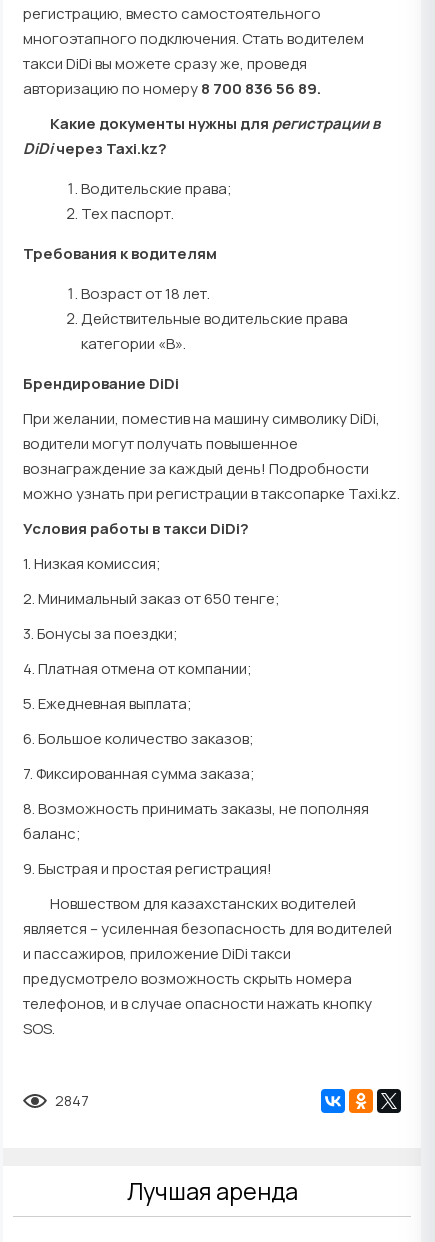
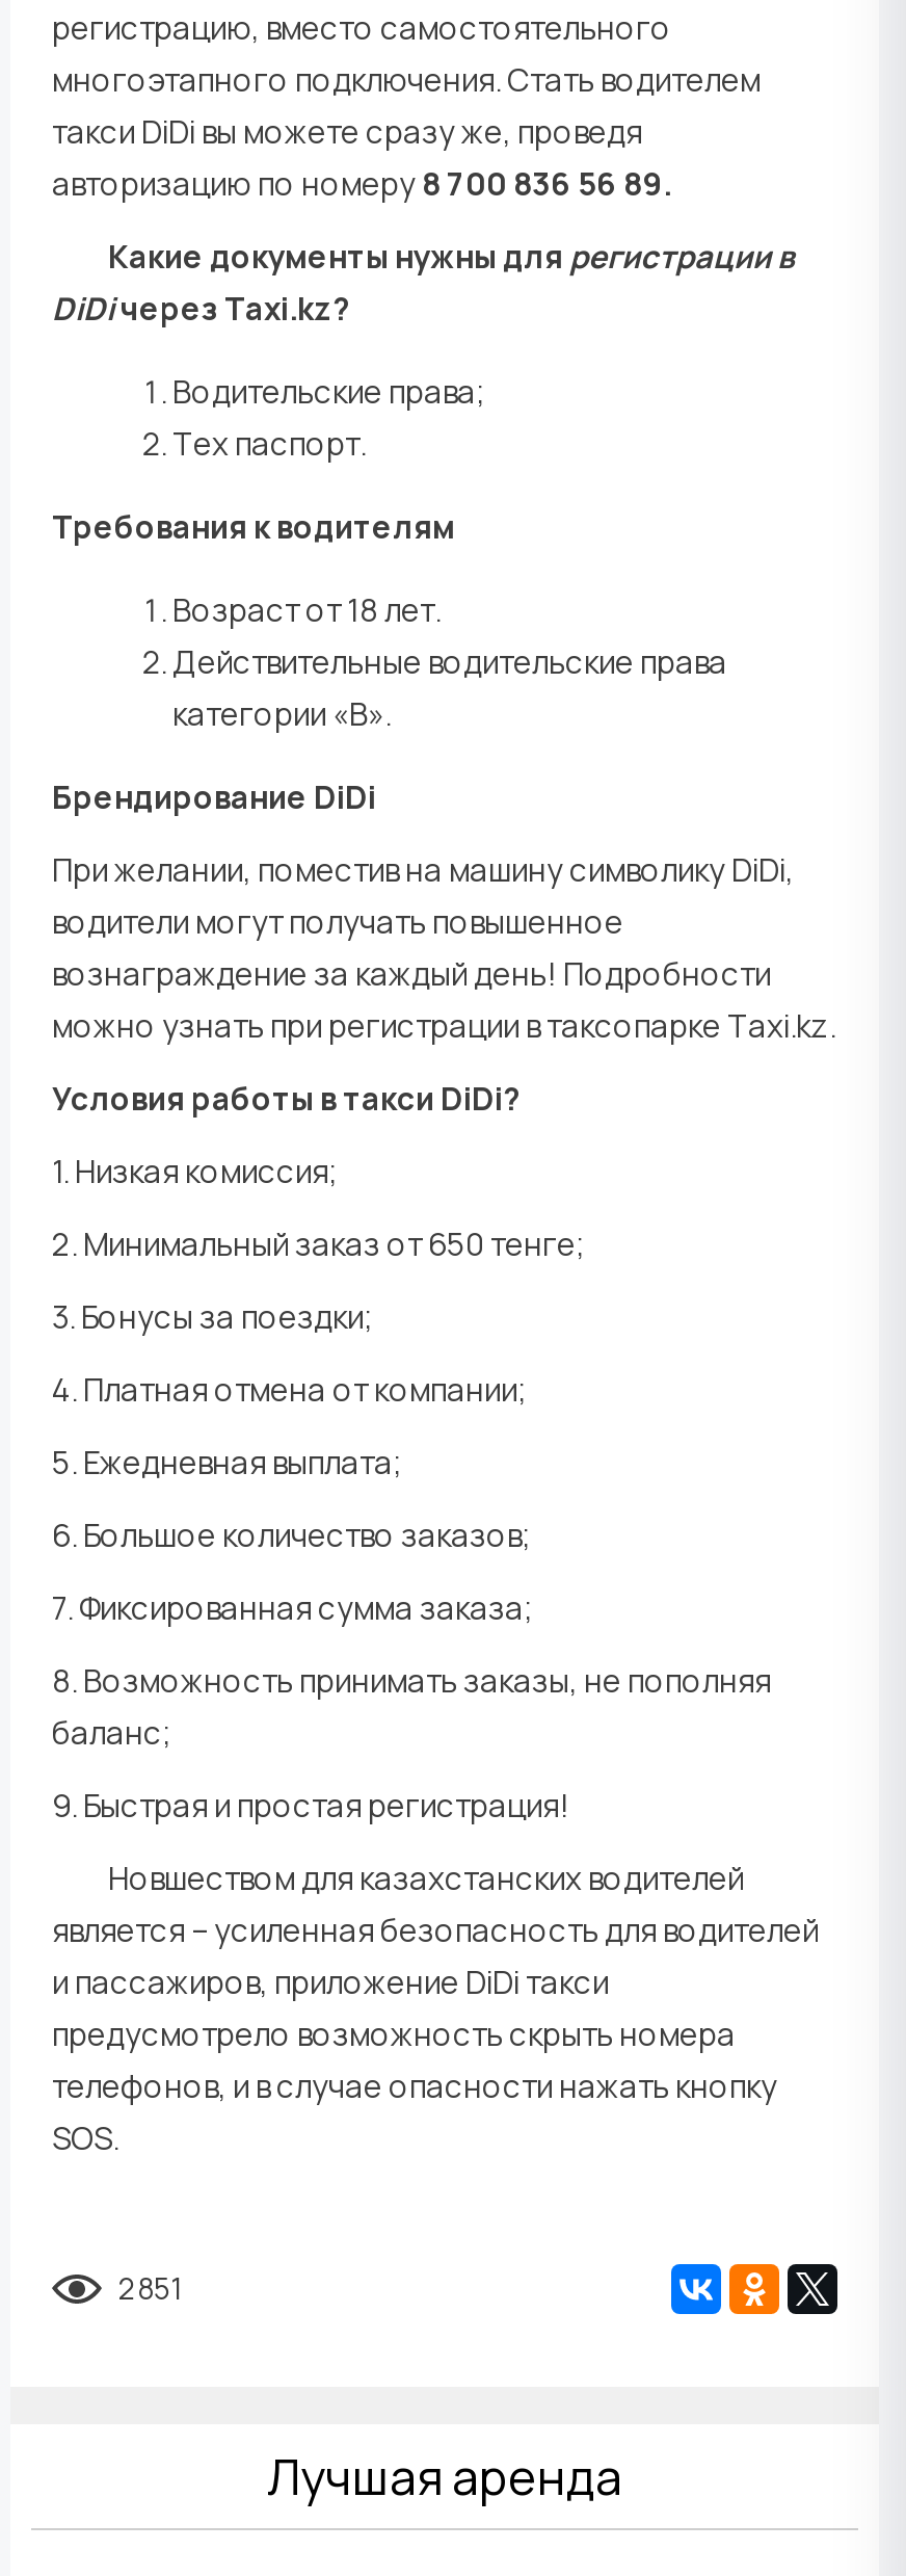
[55,1091,89,1110] 2847 -> [118,2269,183,2308] 2851

